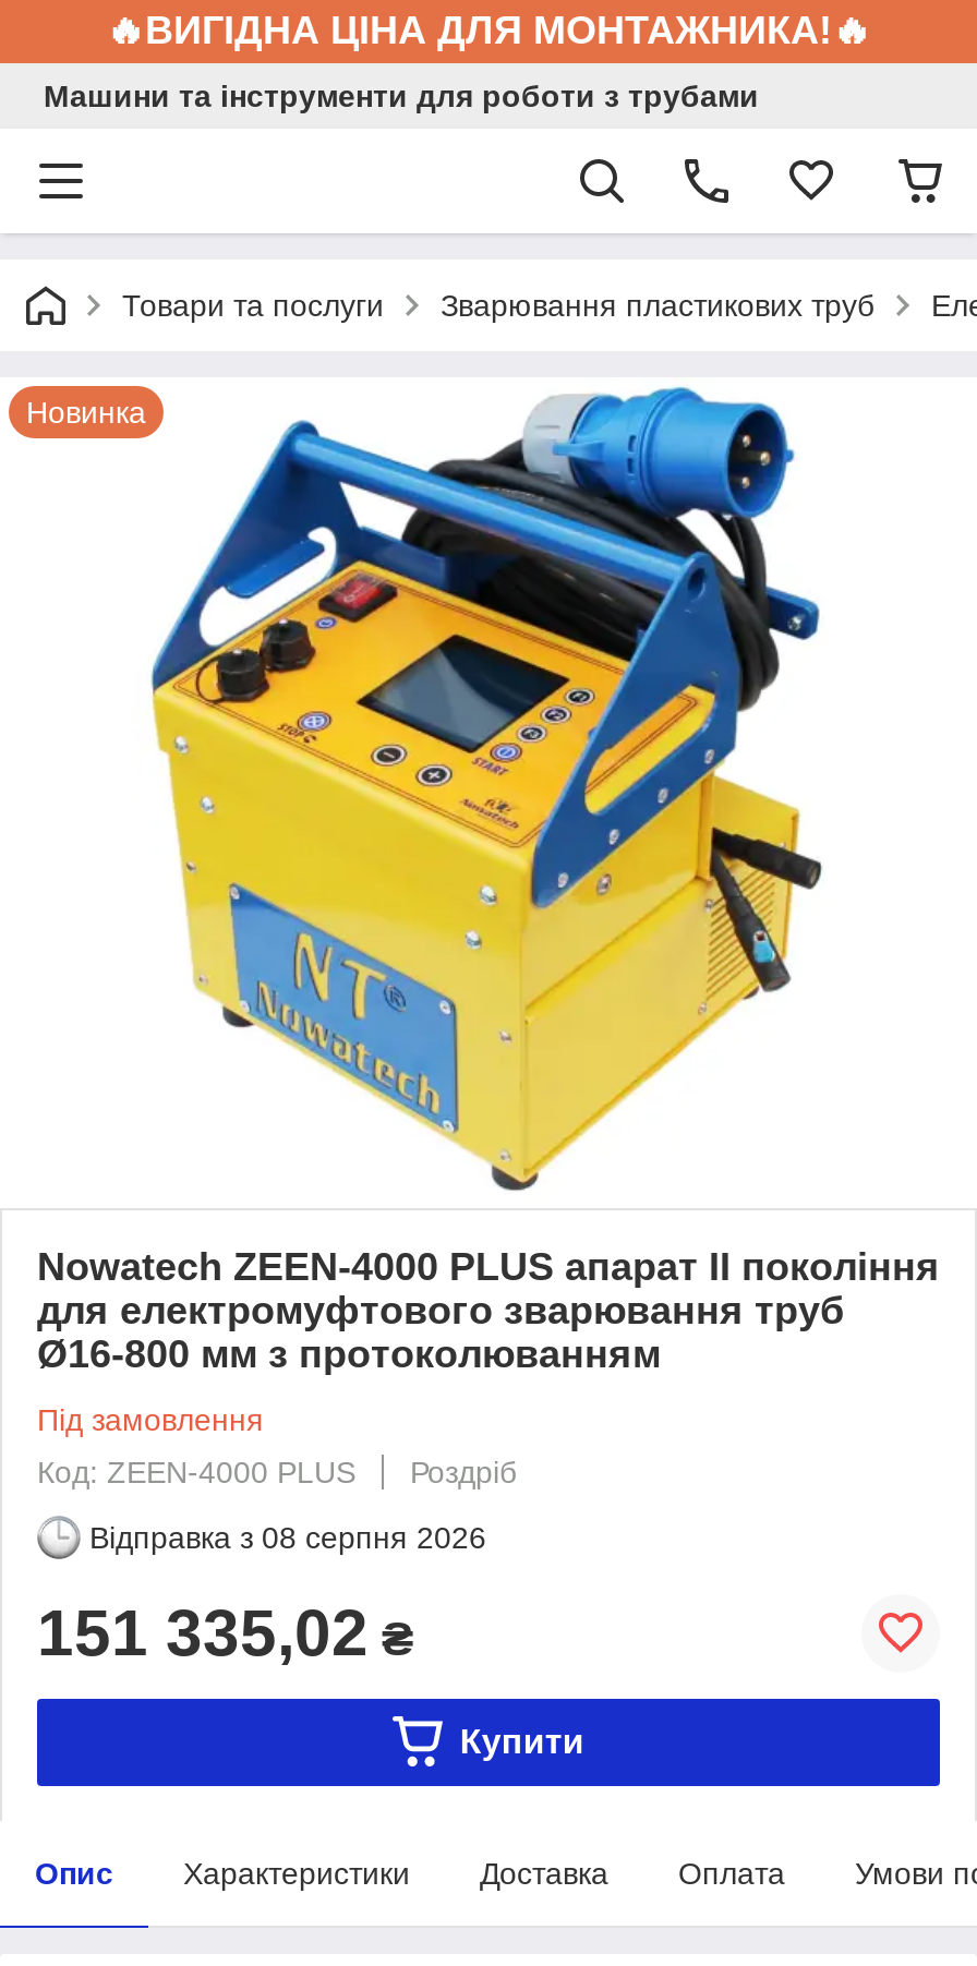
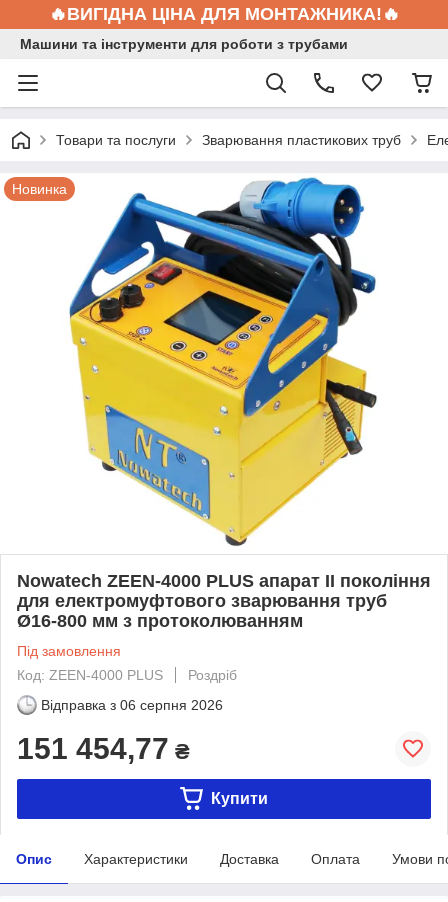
[89,1520,486,1554] Відправка з 08 серпня 2026 -> [41,697,223,713] Відправка з 06 серпня 2026
[37,1596,414,1668] 151 335,02 ₴ -> [17,732,190,765] 151 454,77 ₴

